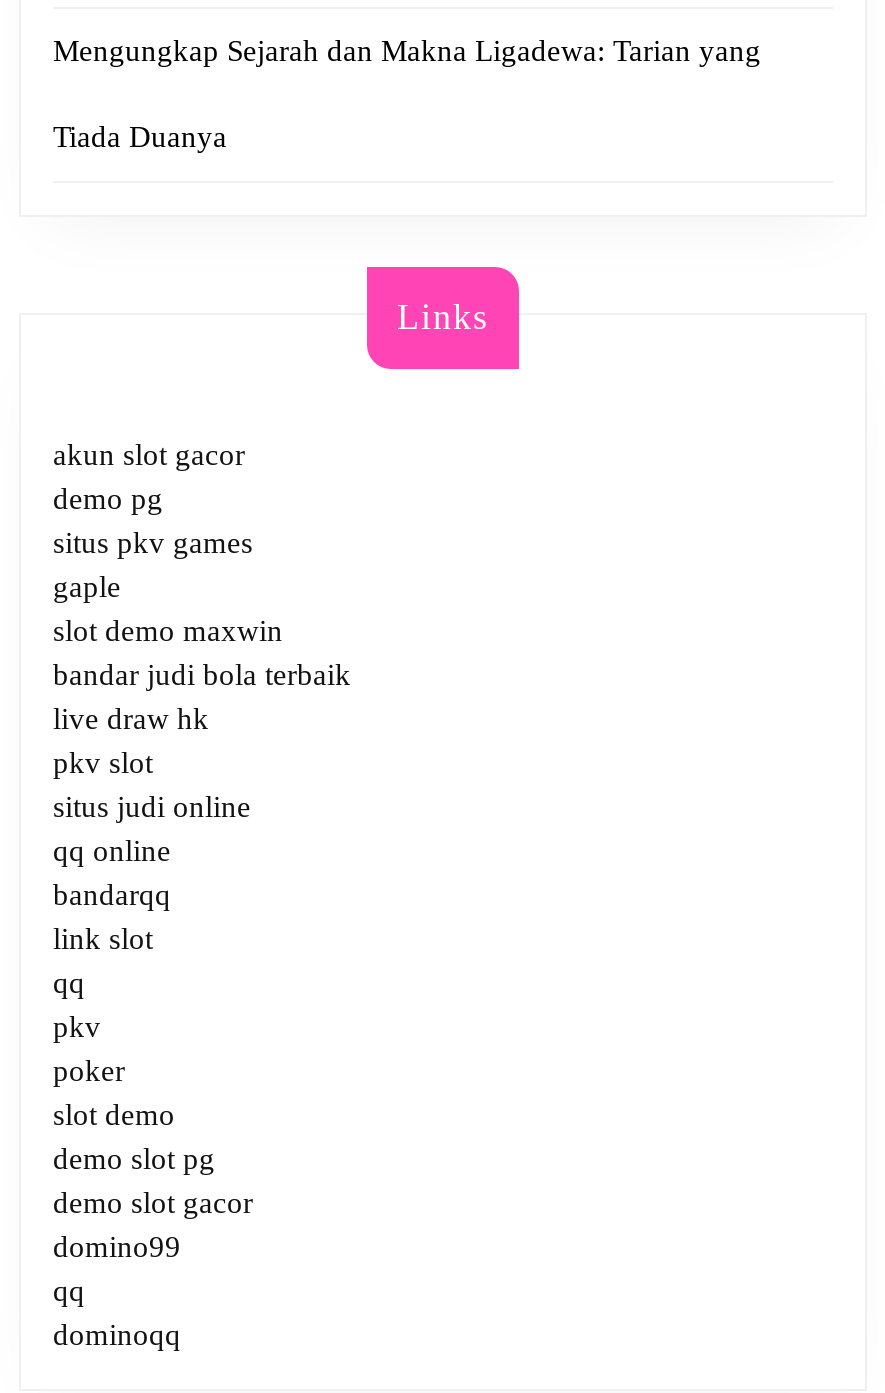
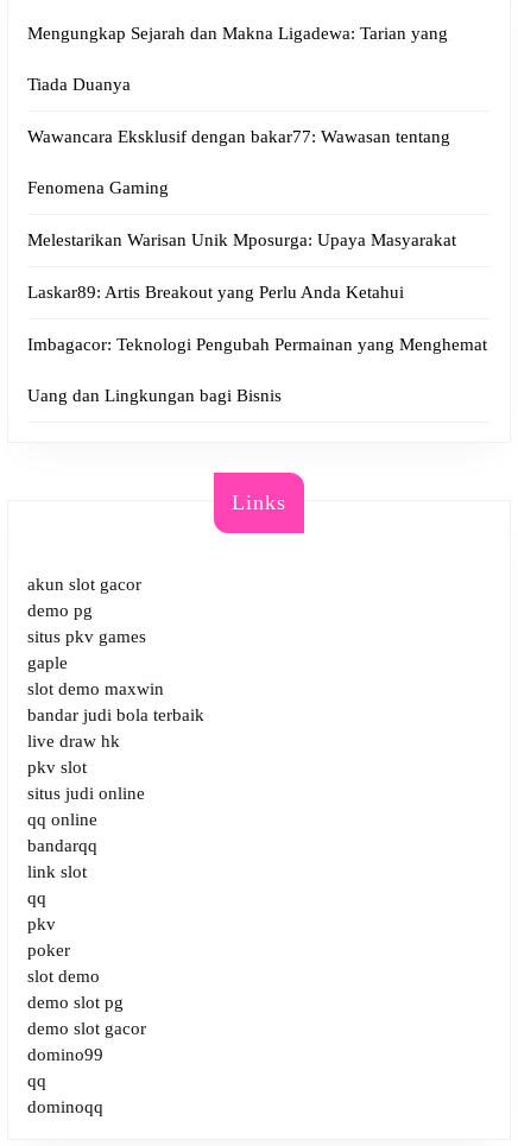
none -> [27,126,487,404] Wawancara Eksklusif dengan bakar77: Wawasan tentang | Fenomena Gaming | Melestarikan Warisan Unik Mposurga: Upaya Masyarakat | Laskar89: Artis Breakout yang Perlu Anda Ketahui | Imbagacor: Teknologi Pengubah Permainan yang Menghemat | Uang dan Lingkungan bagi Bisnis

